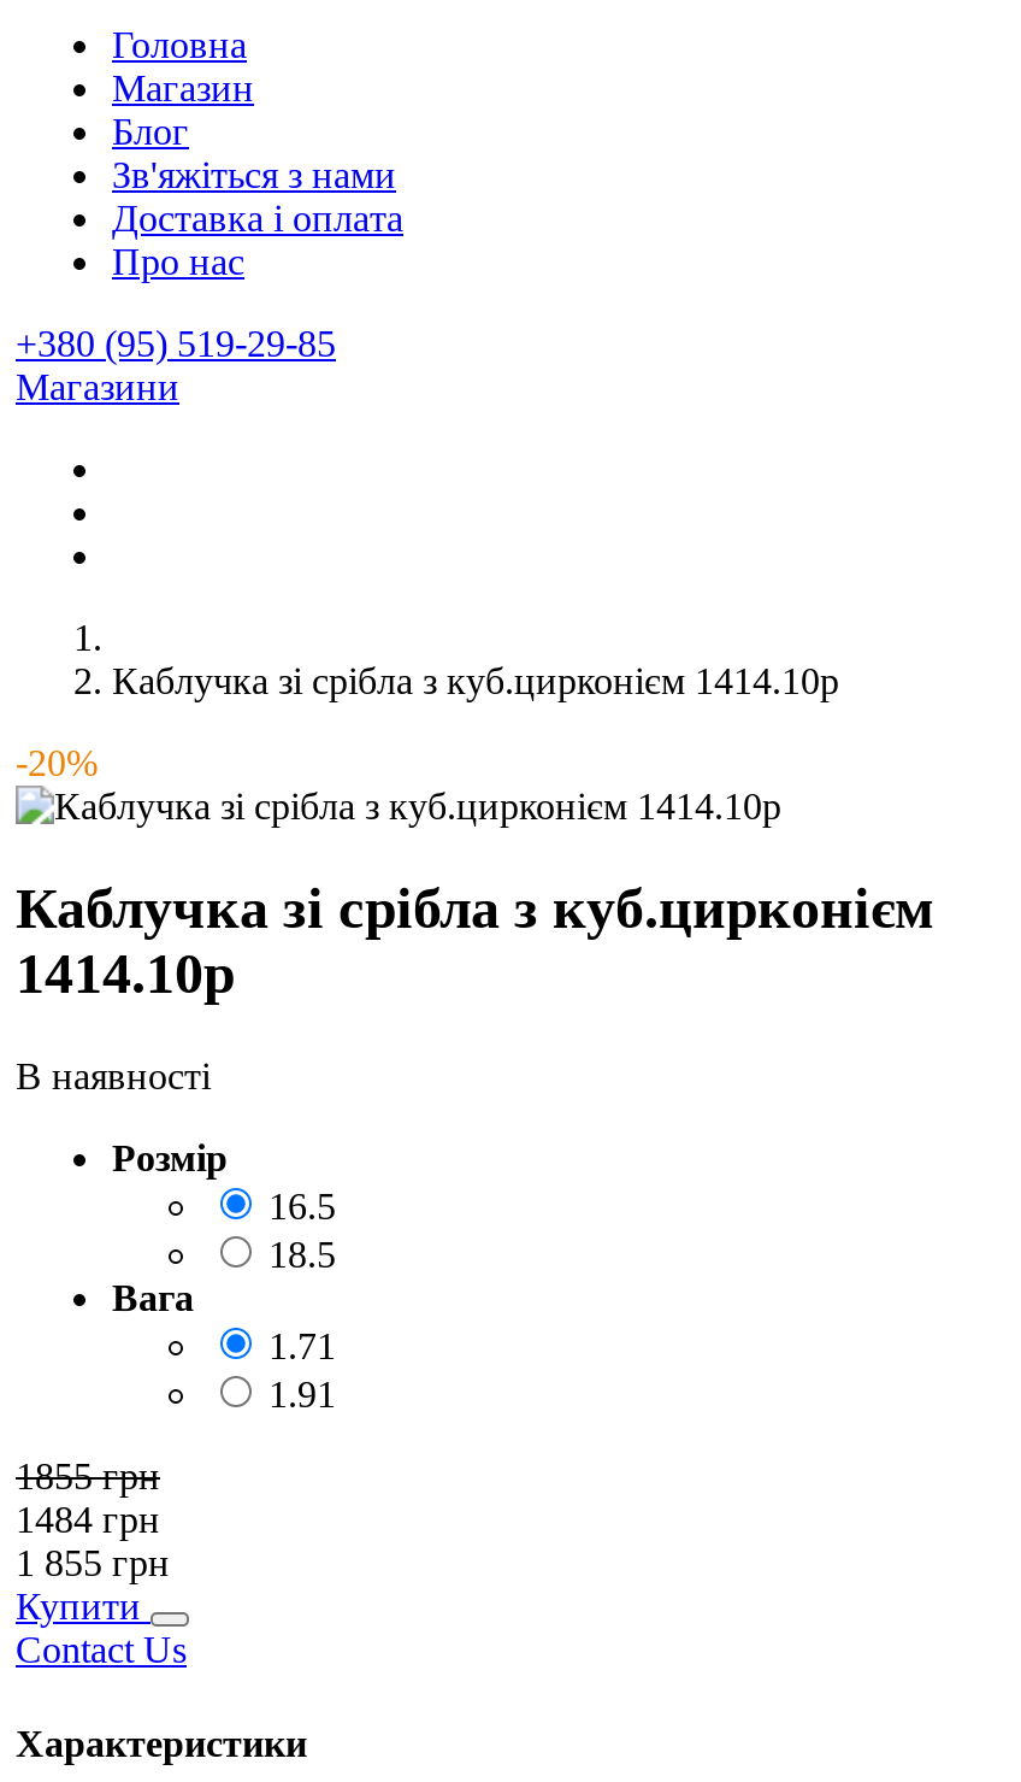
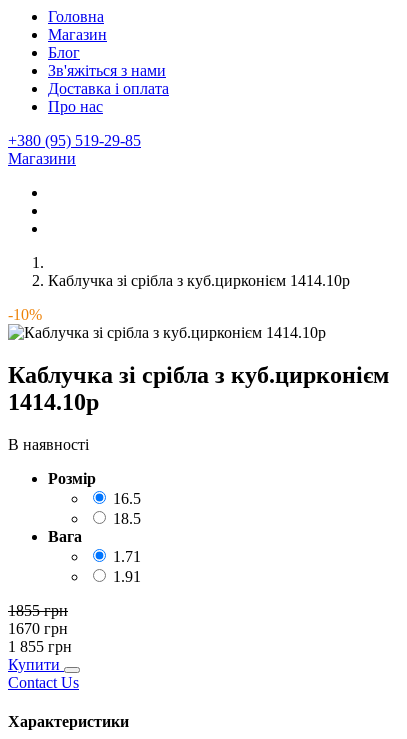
[16,743,98,784] -20% -> [8,306,42,323] -10%
[16,1499,160,1540] 1484 грн -> [8,620,68,637] 1670 грн

